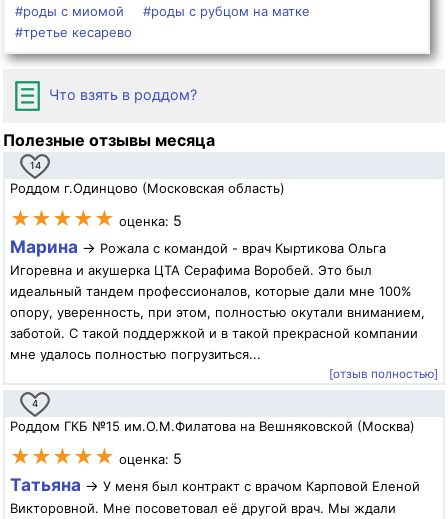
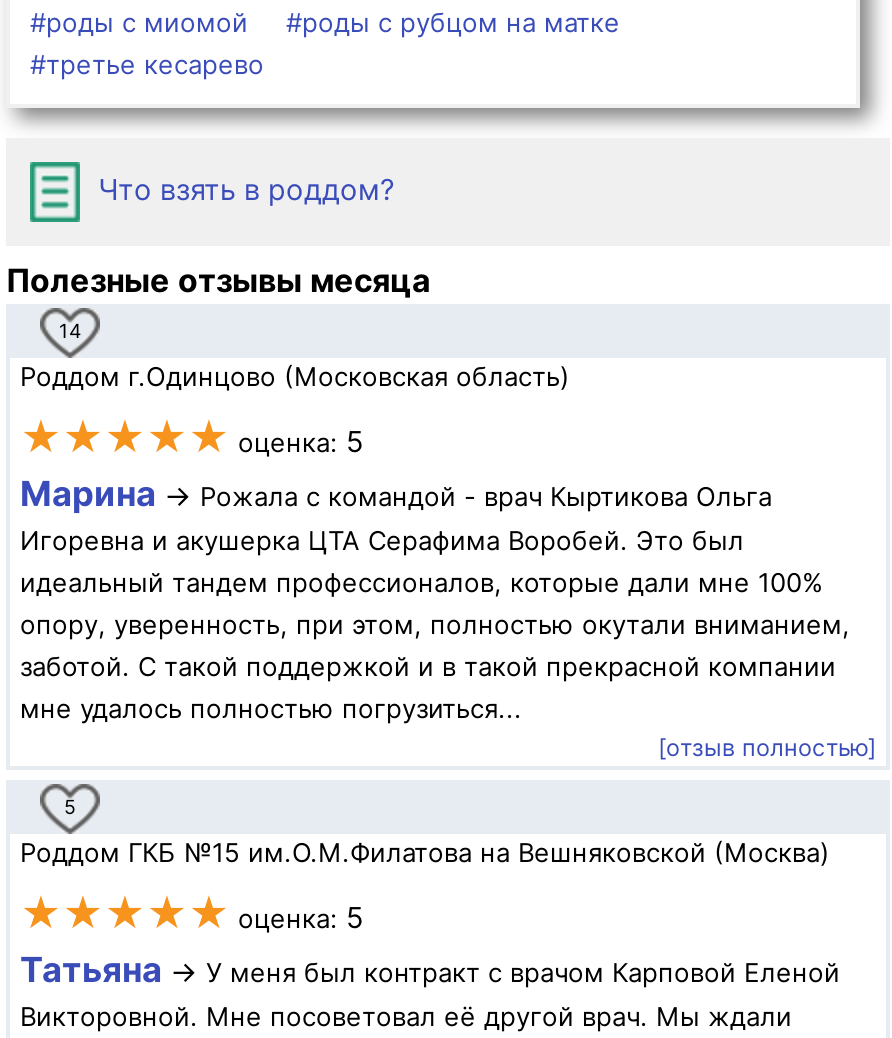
[32,398,38,409] 4 -> [64,796,76,818] 5

